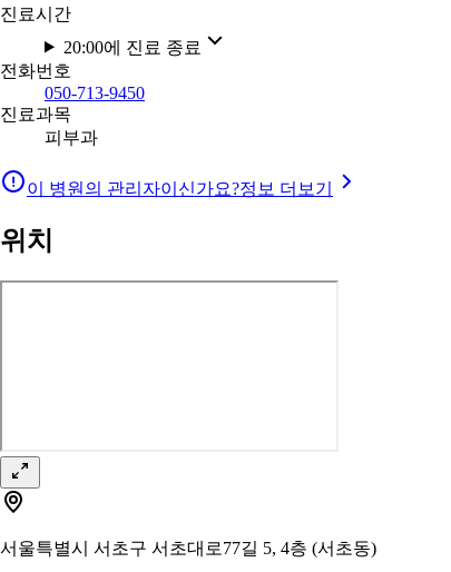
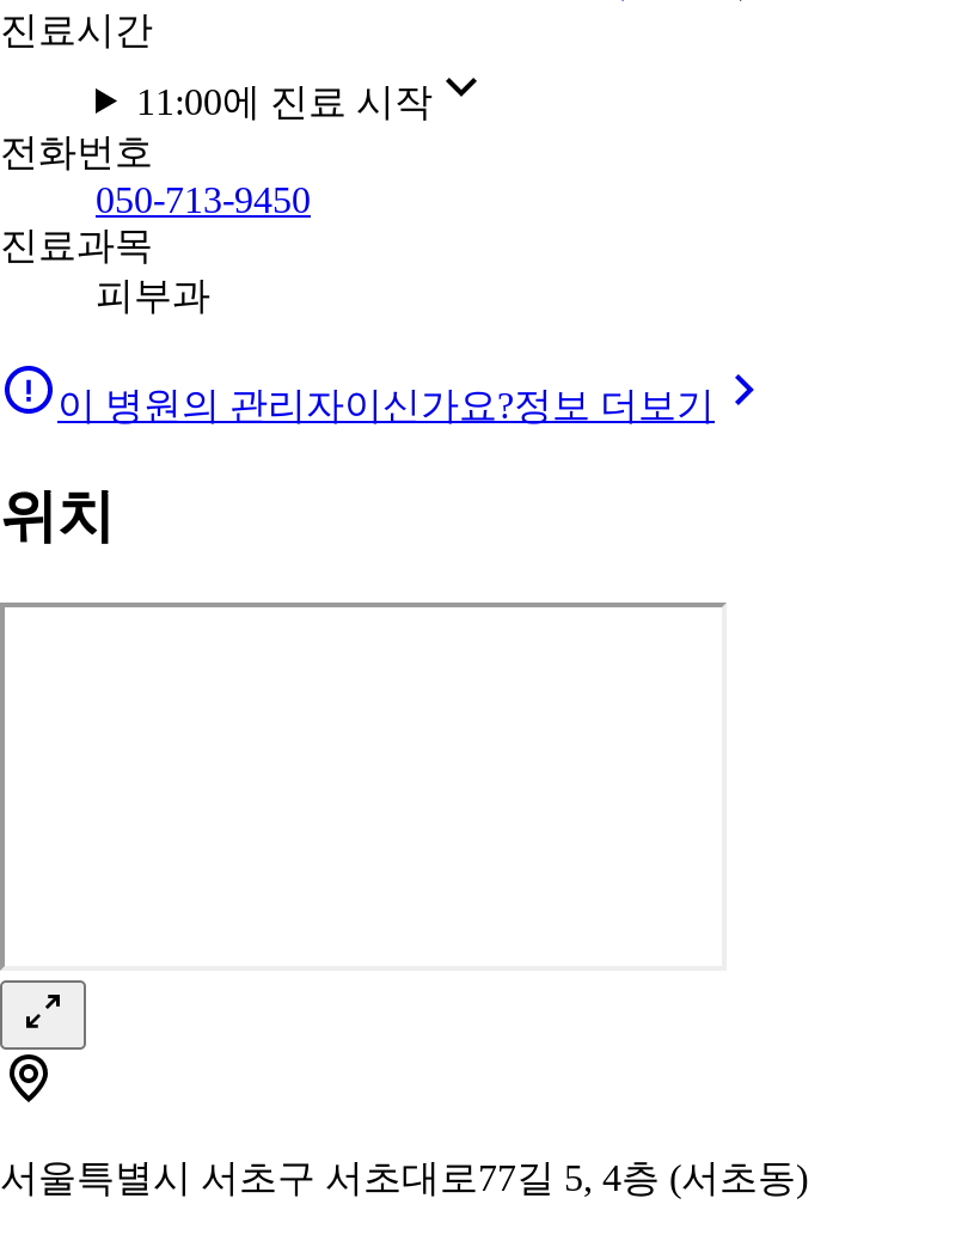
[63,37,201,56] 20:00에 진료 종료 -> [136,80,432,121] 11:00에 진료 시작

